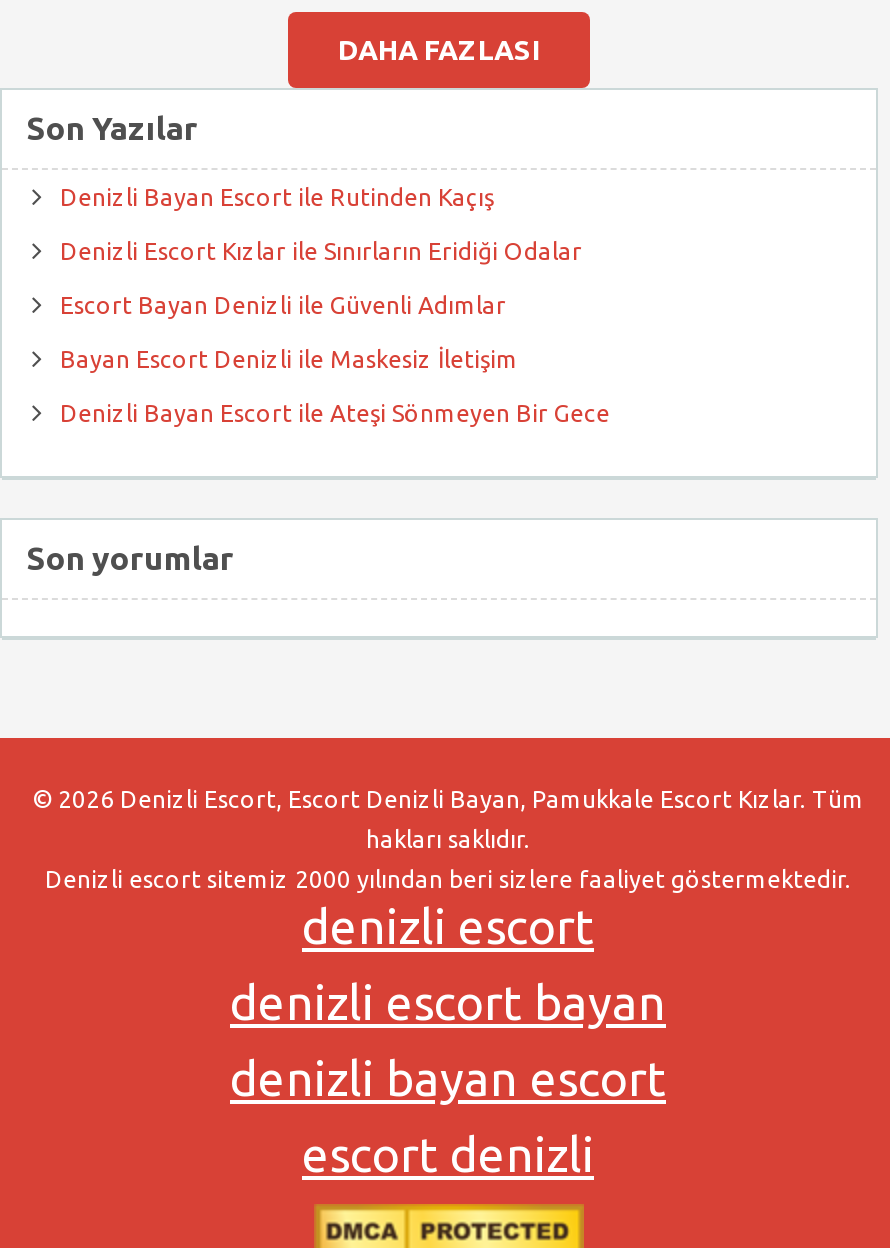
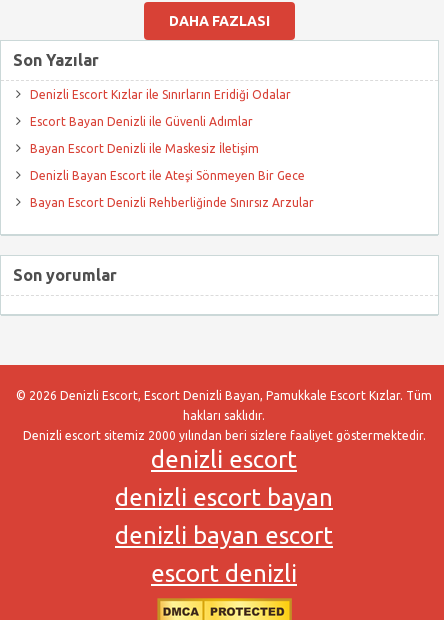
[60,184,500,210] Denizli Bayan Escort ile Rutinden Kaçış -> none
moved [60,238,610,426] -> [30,88,305,182]: Denizli Escort Kızlar ile Sınırların Eridiği Odalar | Escort Bayan Denizli ile Güvenli Adımlar | Bayan Escort Denizli ile Maskesiz İletişim | Denizli Bayan Escort ile Ateşi Sönmeyen Bir Gece
none -> [30,196,314,209] Bayan Escort Denizli Rehberliğinde Sınırsız Arzular

